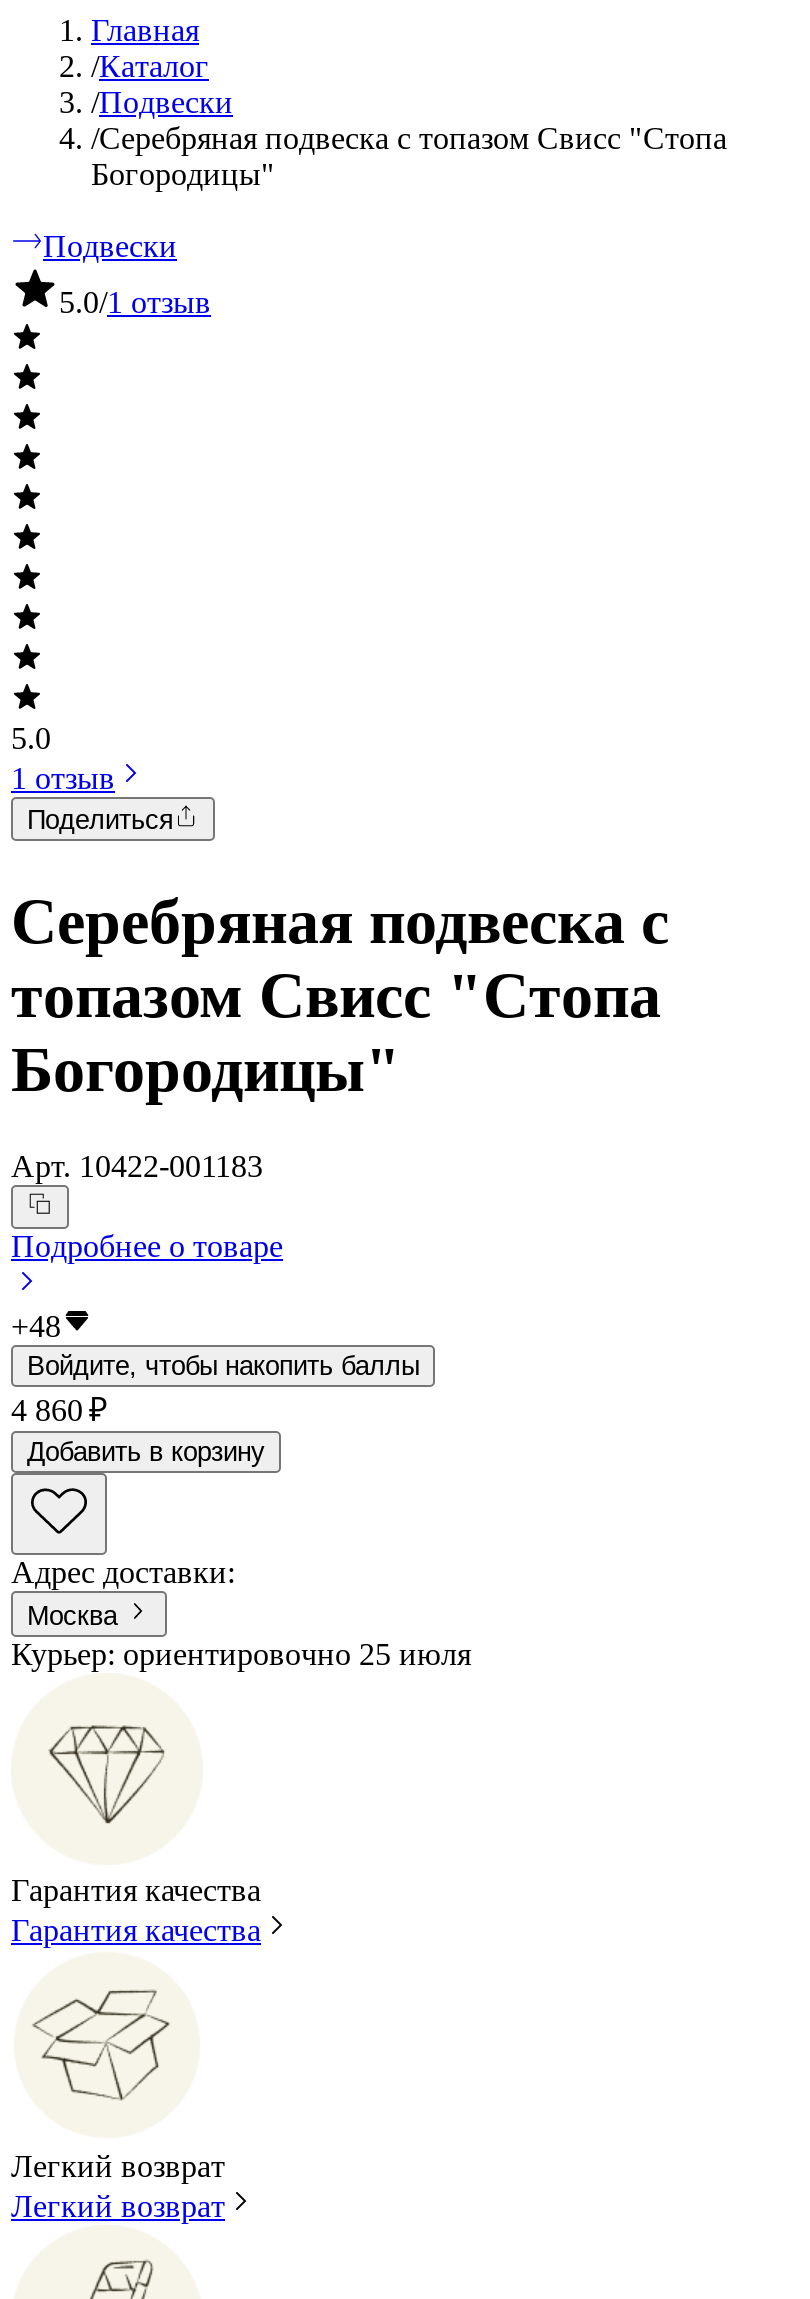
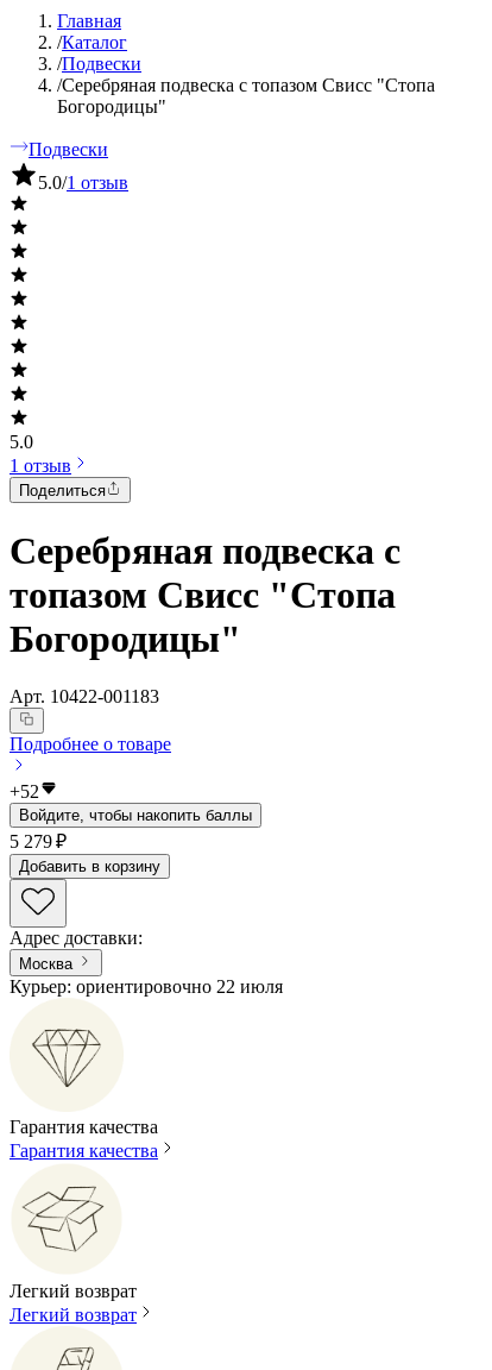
[11,1310,61,1344] +48 -> [10,782,39,802] +52
[11,1394,107,1428] 4 860 ₽ -> [10,832,67,852] 5 279 ₽
[11,1637,471,1671] Курьер: ориентировочно 25 июля -> [10,976,283,996] Курьер: ориентировочно 22 июля

